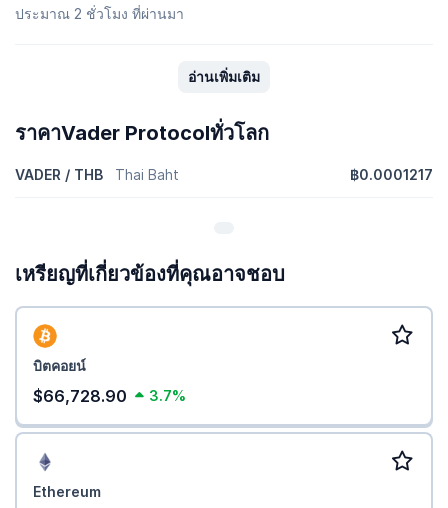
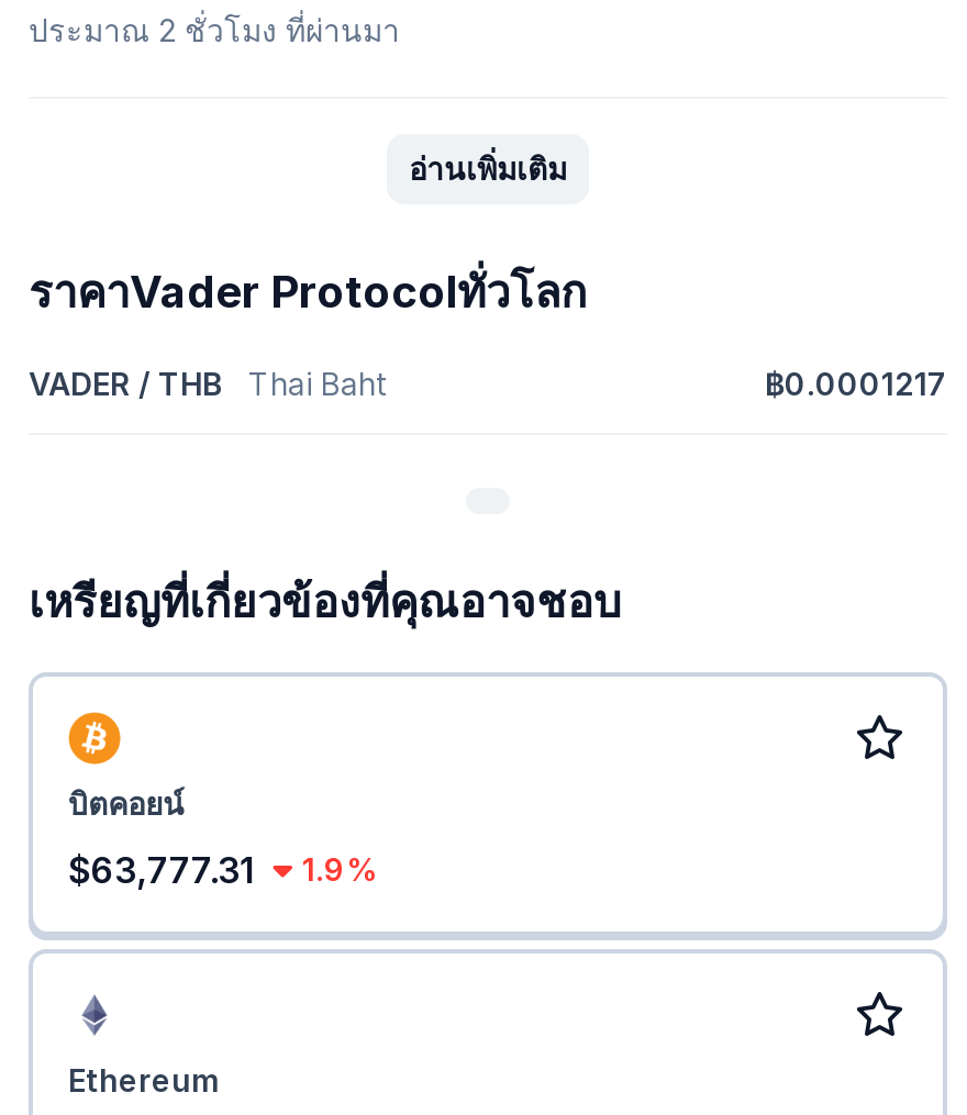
[33,386,127,406] $66,728.90 -> [68,848,255,892] $63,777.31
[148,387,185,404] 3.7% -> [302,850,377,888] 1.9%

